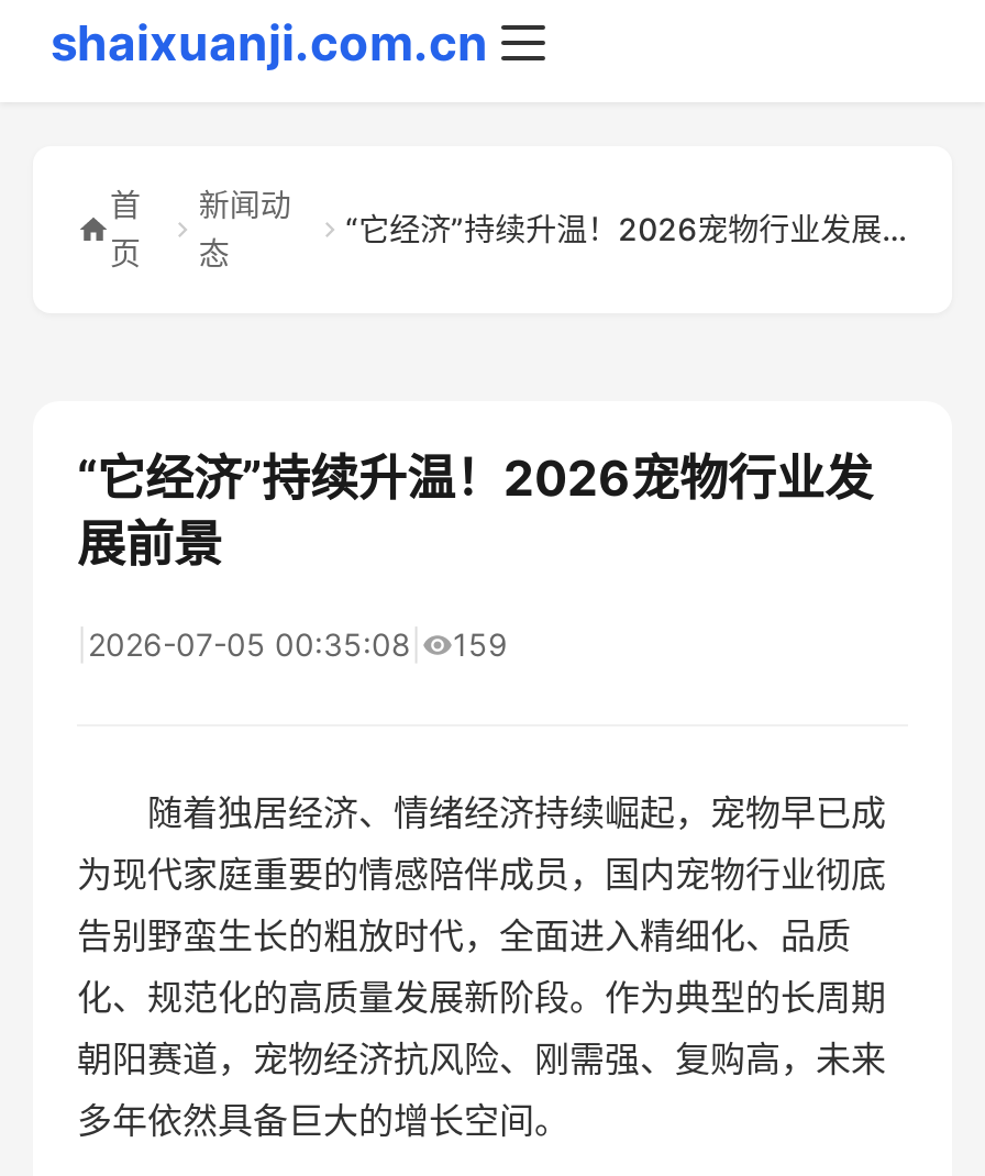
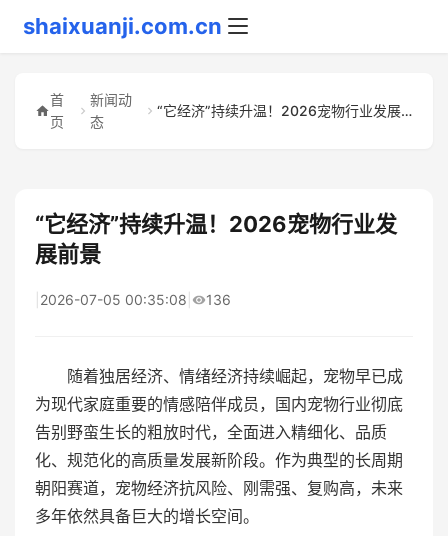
[453,625,508,663] 159 -> [206,291,231,308] 136

